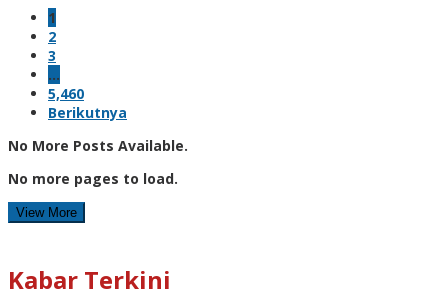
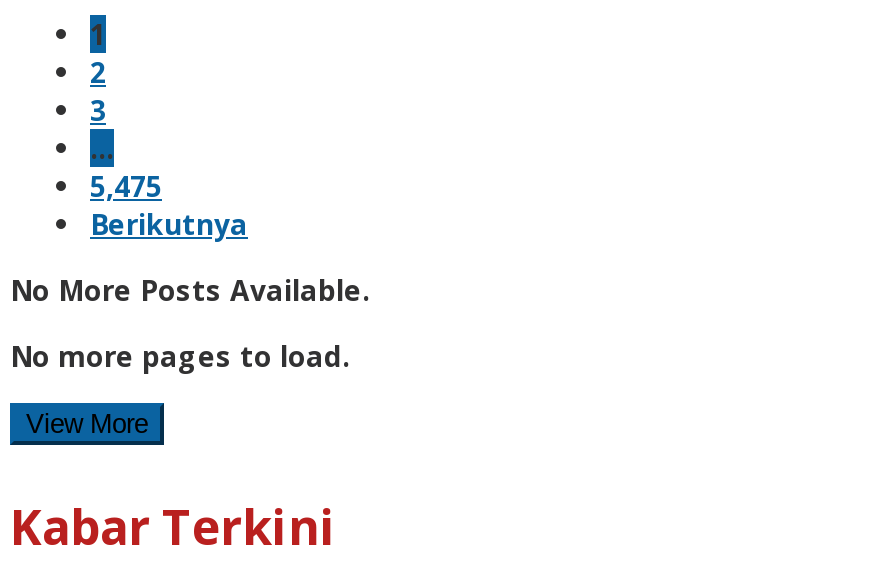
[48,84,84,103] 5,460 -> [90,167,162,205] 5,475

